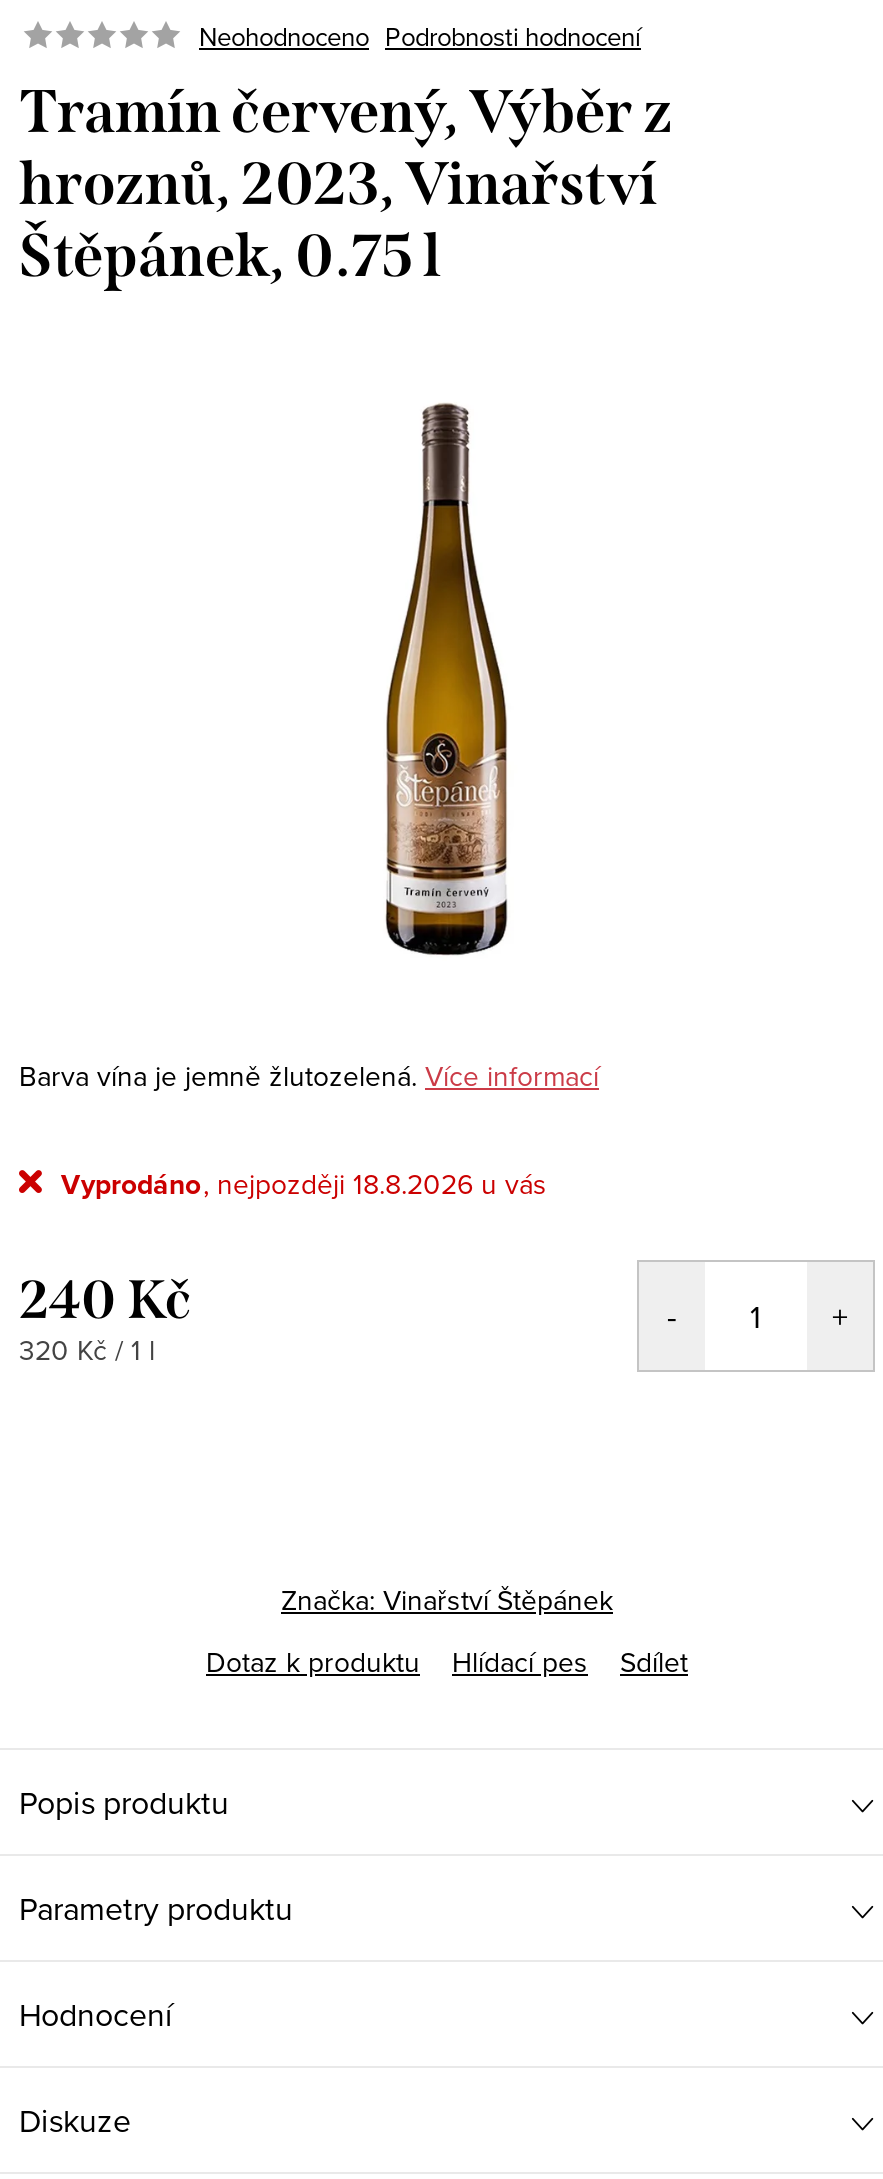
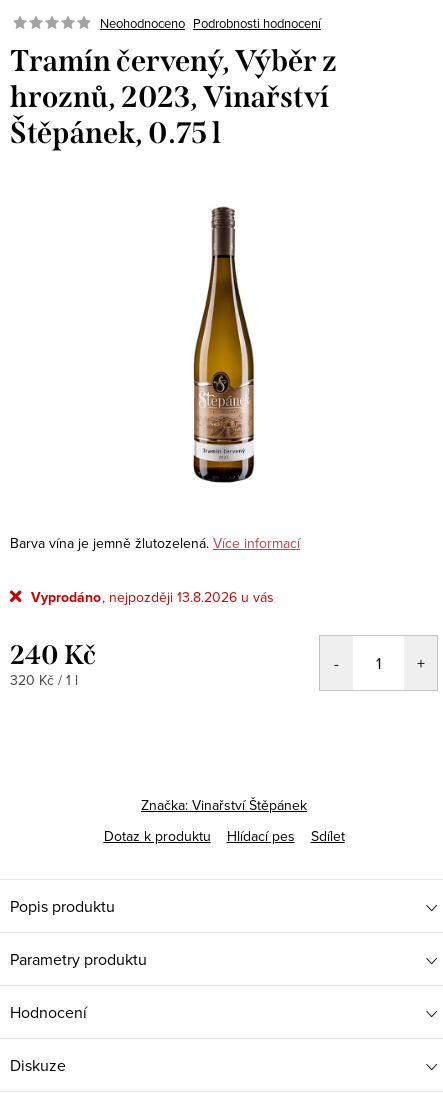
[345,1164,481,1204] 18.8.2026 -> [173,587,241,607] 13.8.2026

